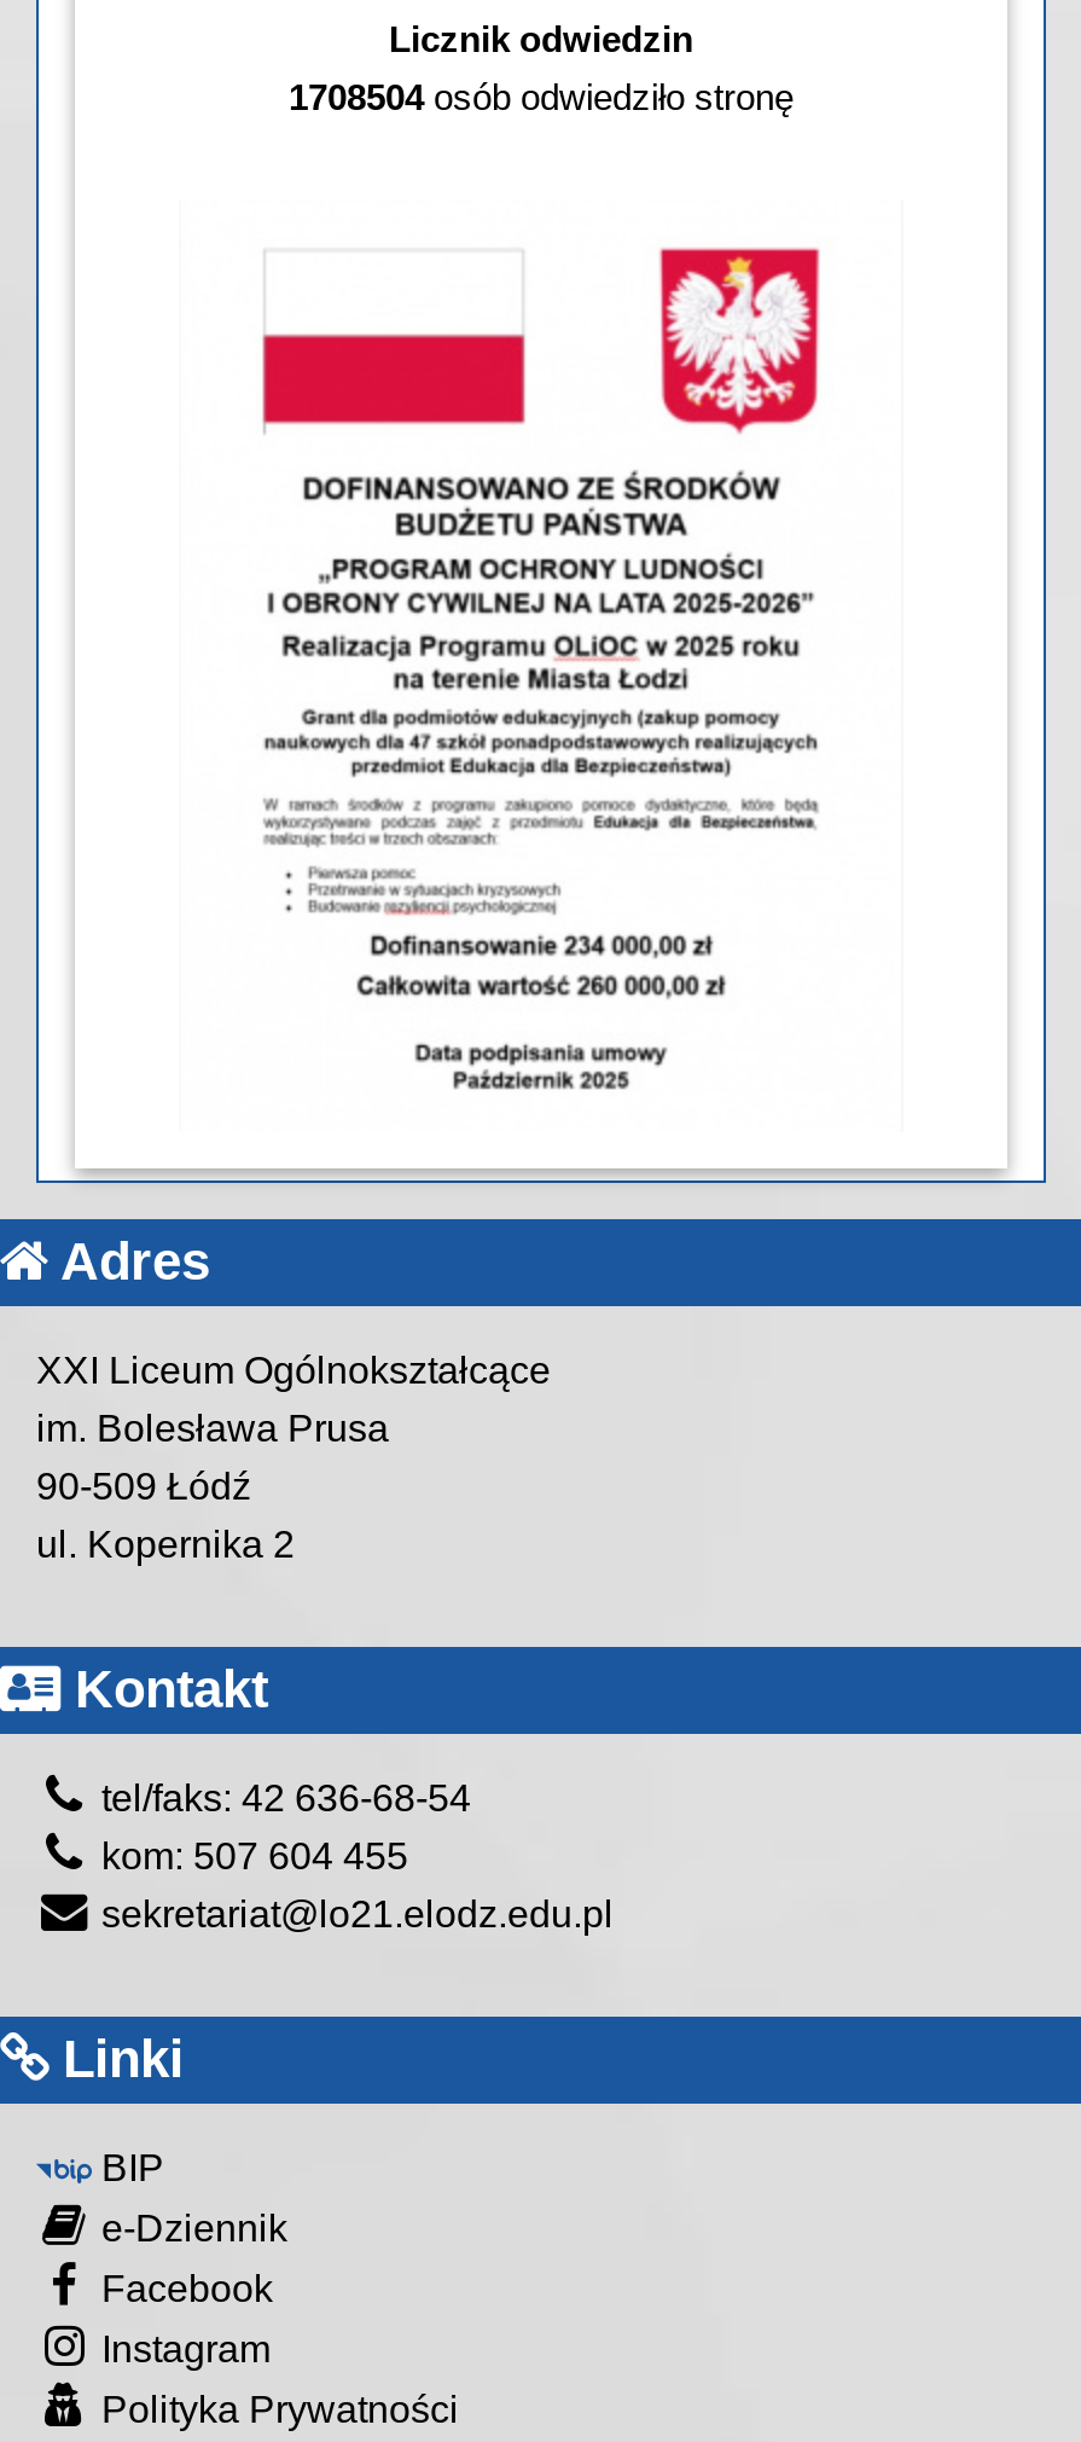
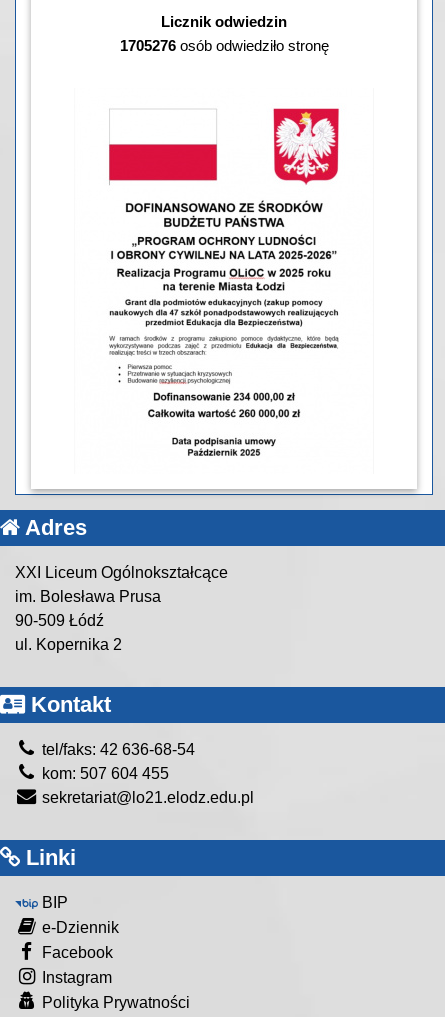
[289,77,794,118] 1708504 osób odwiedziło stronę -> [119,37,328,54] 1705276 osób odwiedziło stronę

